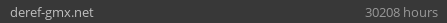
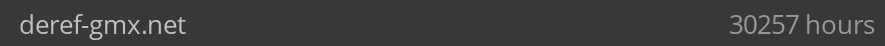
[365,3,438,21] 30208 hours -> [729,5,875,41] 30257 hours

